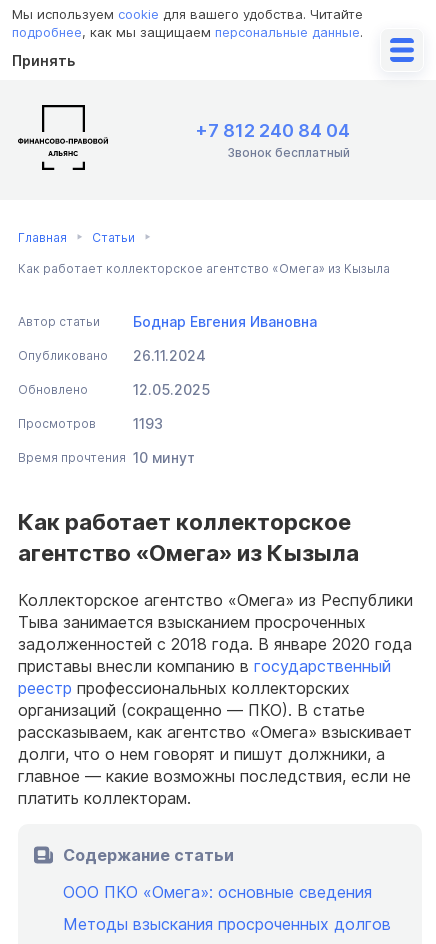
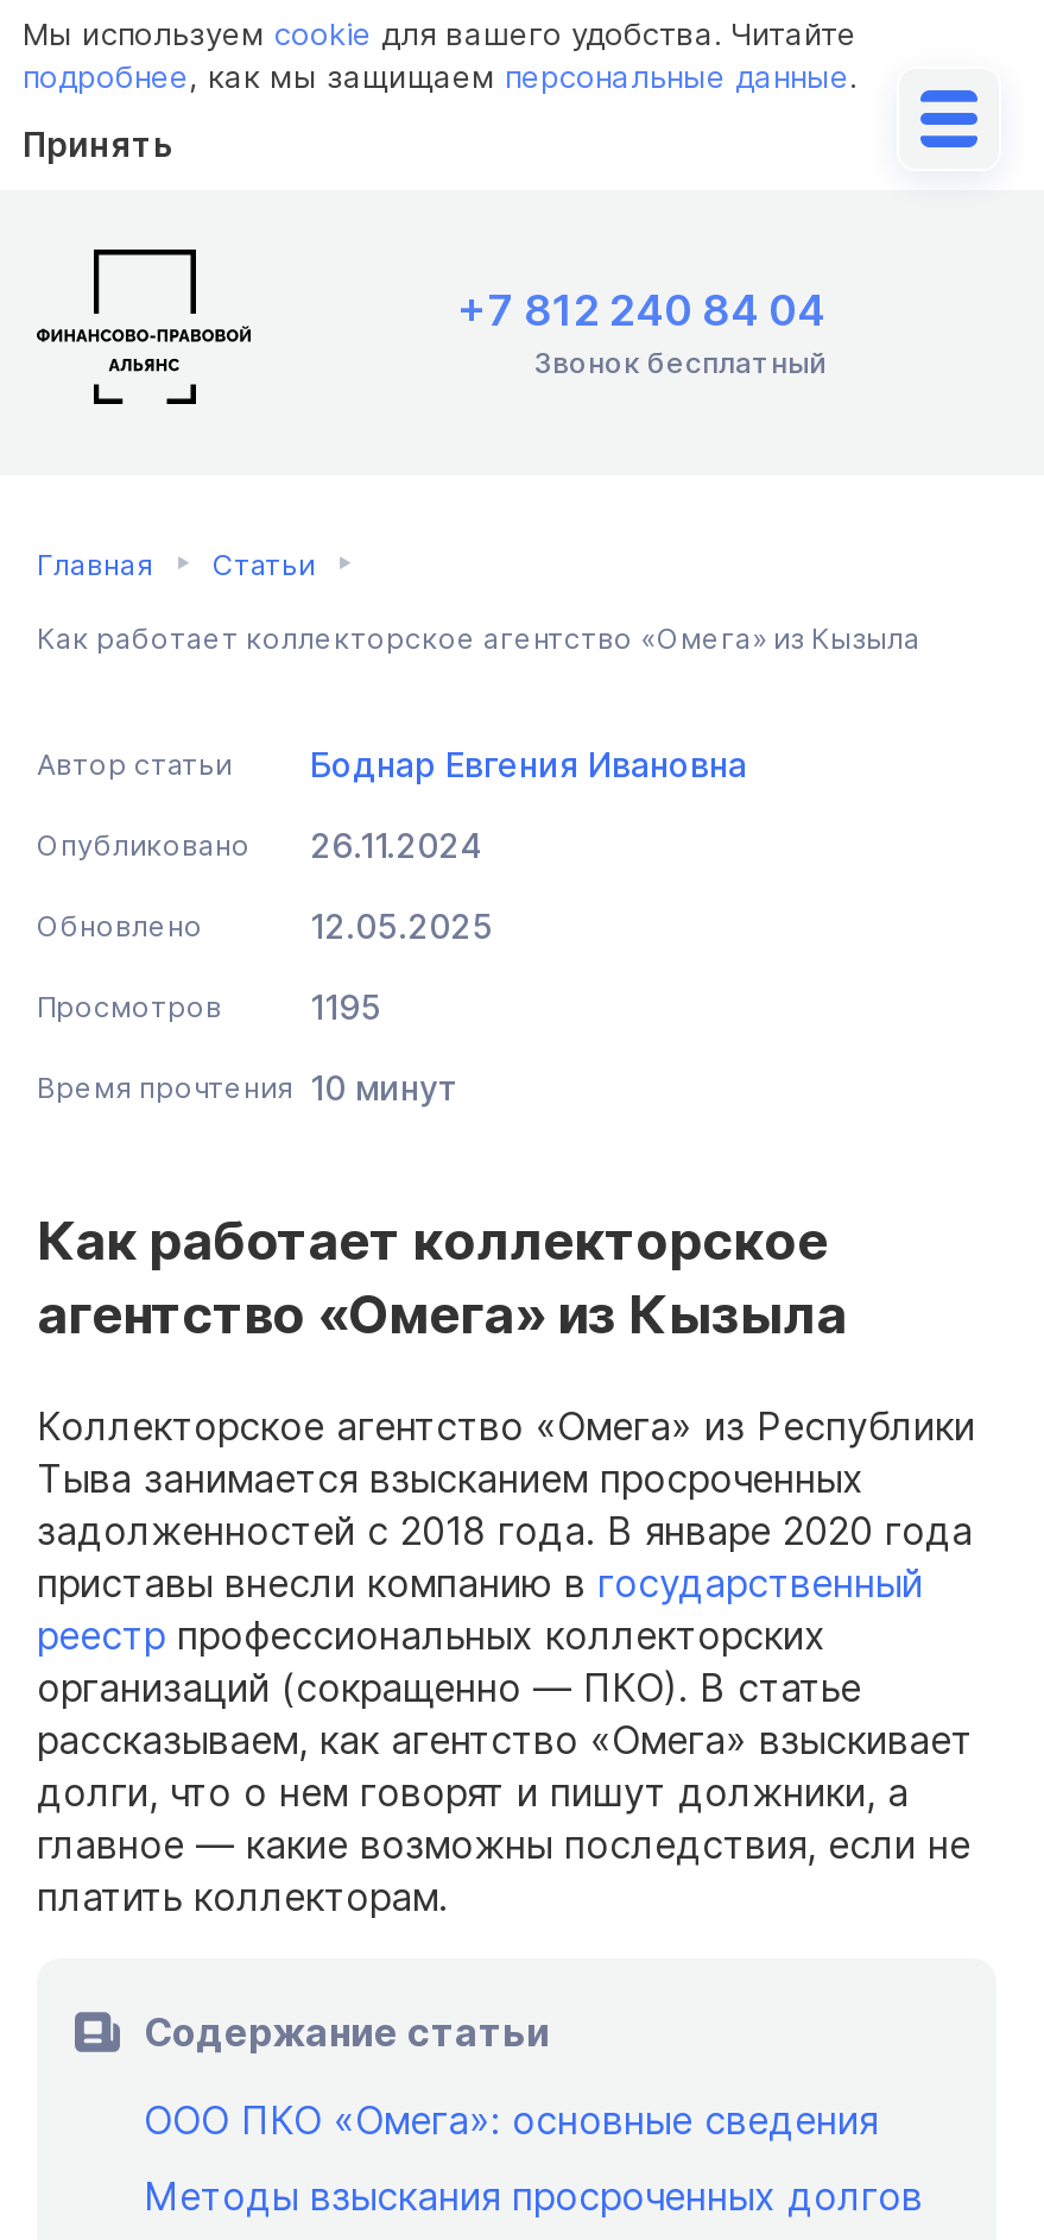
[133,415,163,432] 1193 -> [310,985,381,1026] 1195

